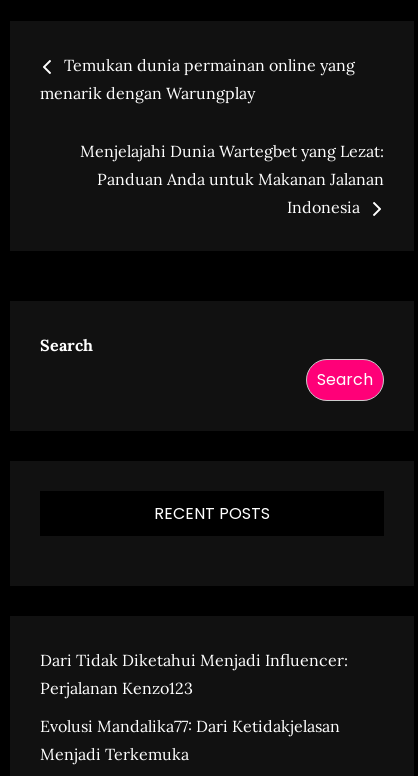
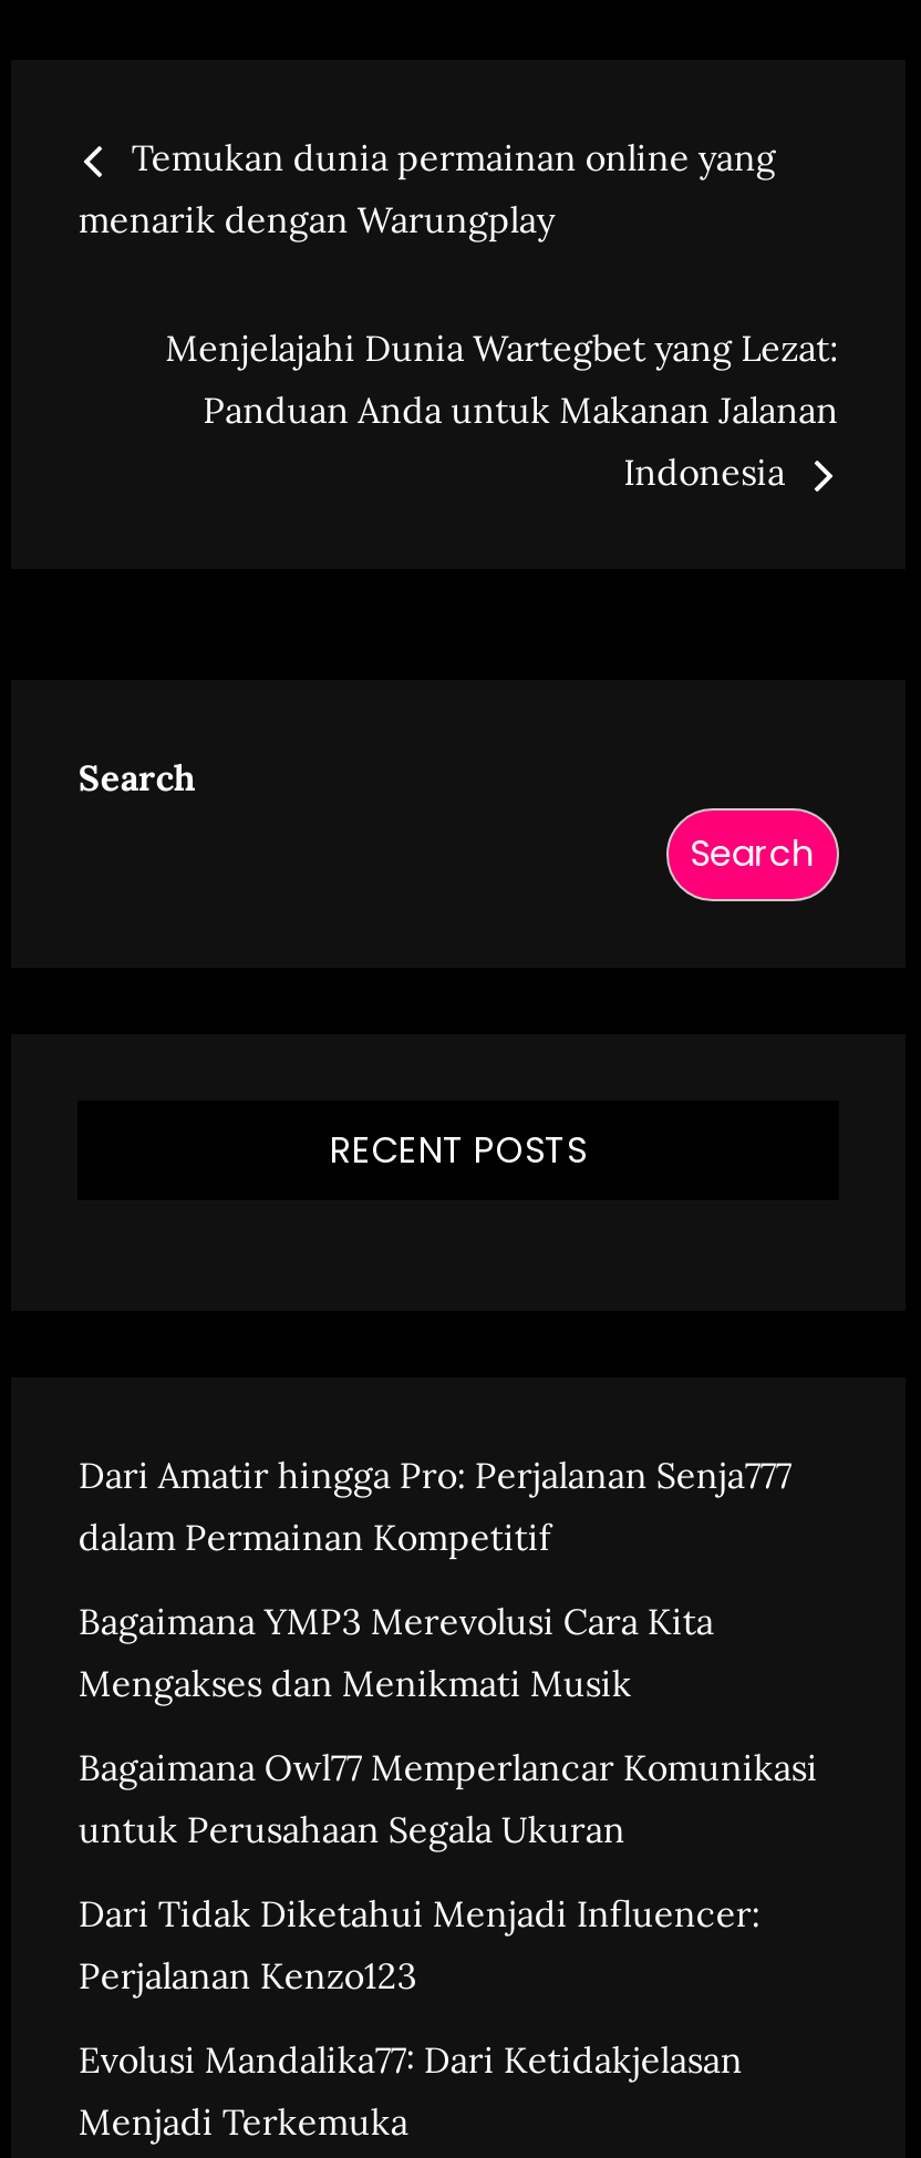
none -> [78,1453,818,1851] Dari Amatir hingga Pro: Perjalanan Senja777 | dalam Permainan Kompetitif | Bagaimana YMP3 Merevolusi Cara Kita | Mengakses dan Menikmati Musik | Bagaimana Owl77 Memperlancar Komunikasi | untuk Perusahaan Segala Ukuran

